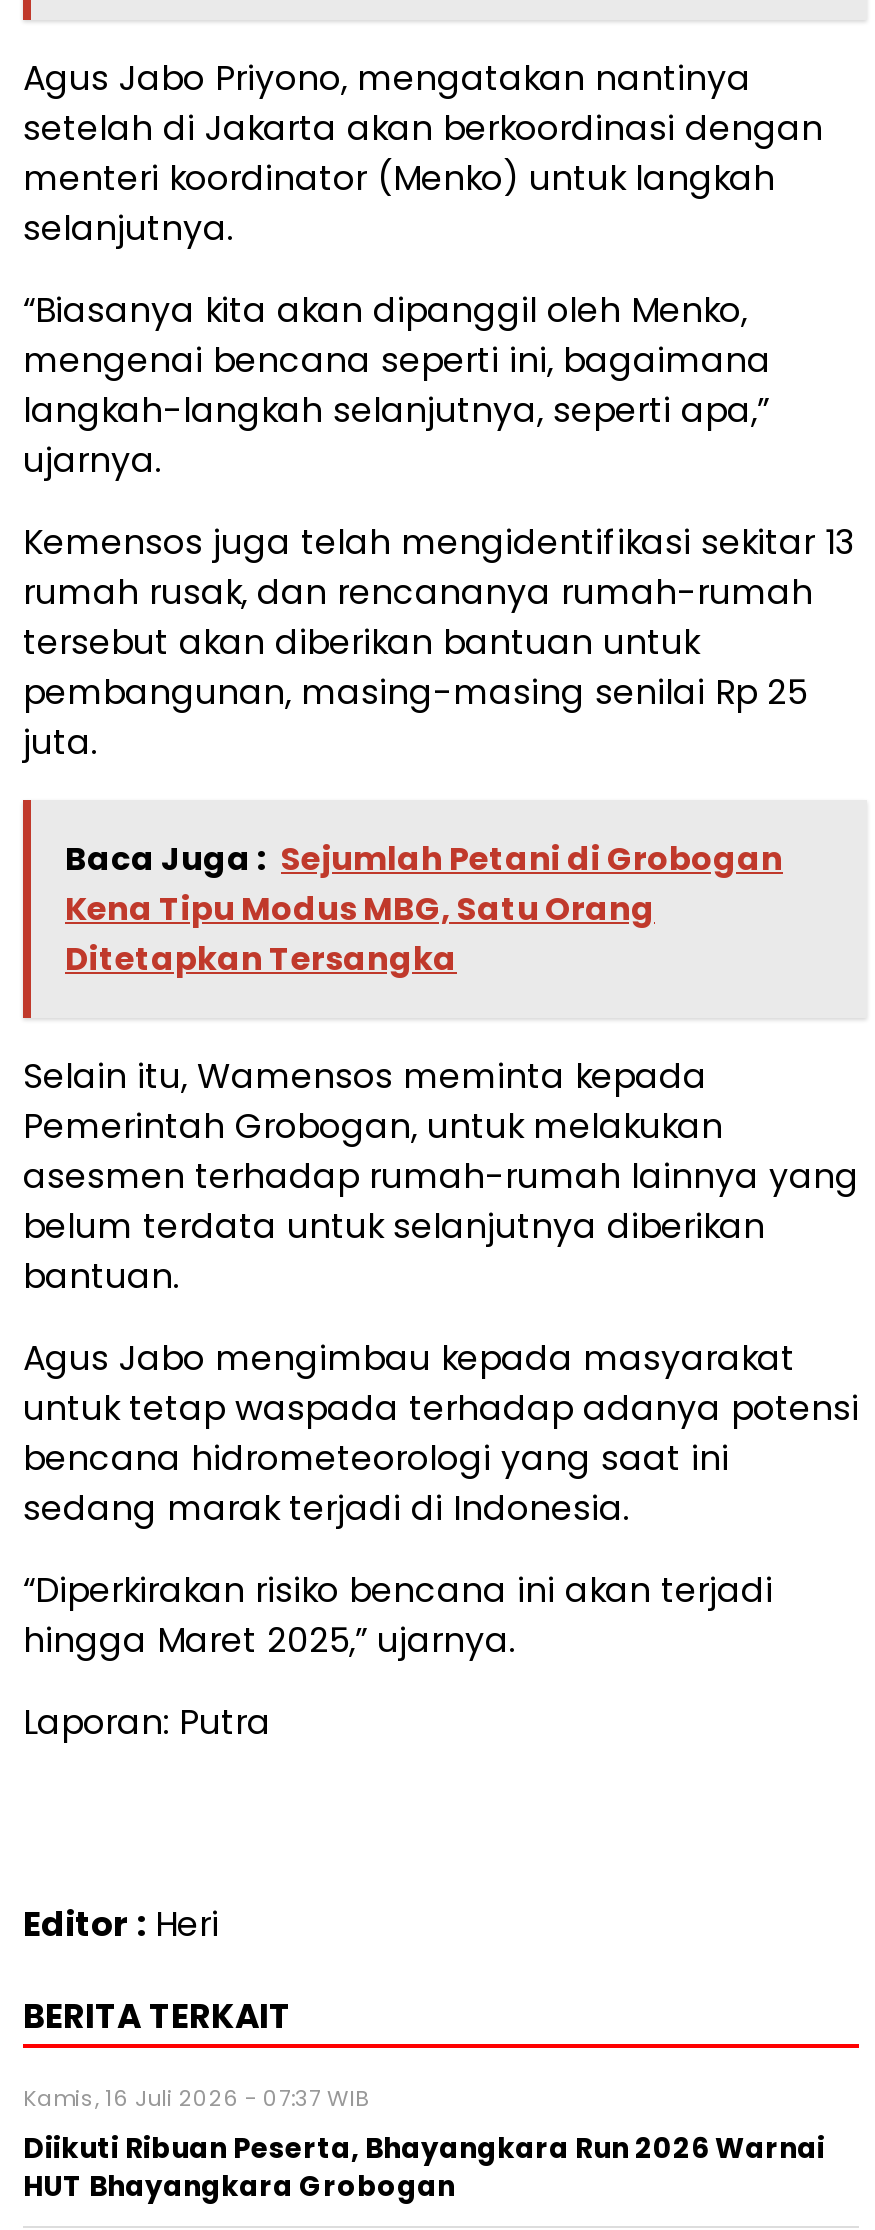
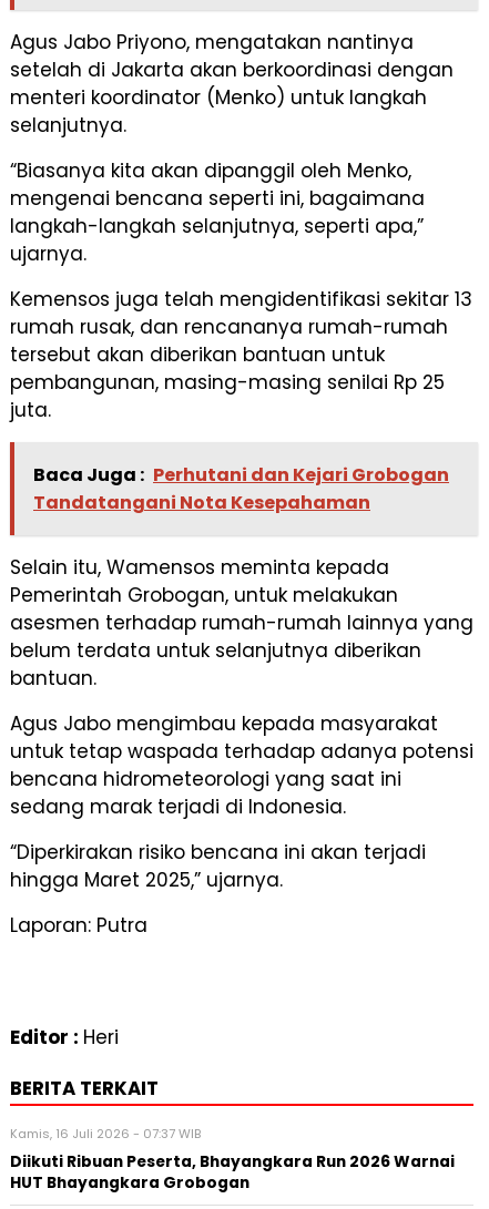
[65,836,783,982] Baca Juga : Sejumlah Petani di Grobogan | Kena Tipu Modus MBG, Satu Orang | Ditetapkan Tersangka -> [33,462,449,515] Baca Juga : Perhutani dan Kejari Grobogan | Tandatangani Nota Kesepahaman

